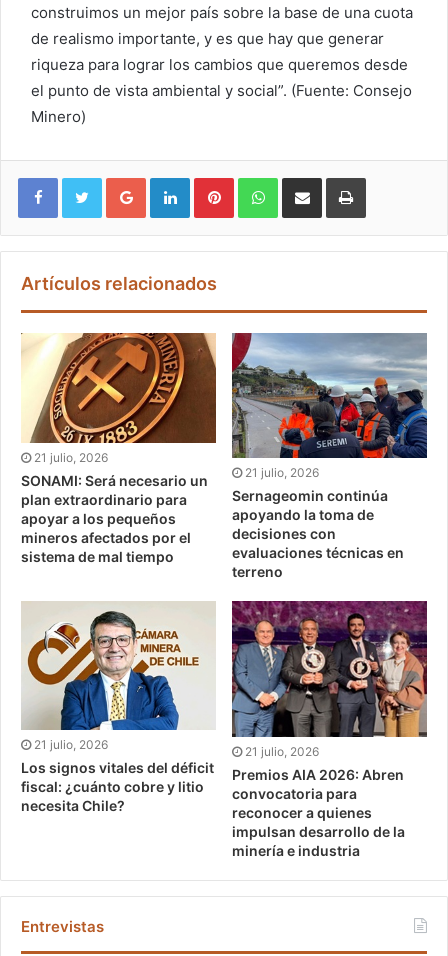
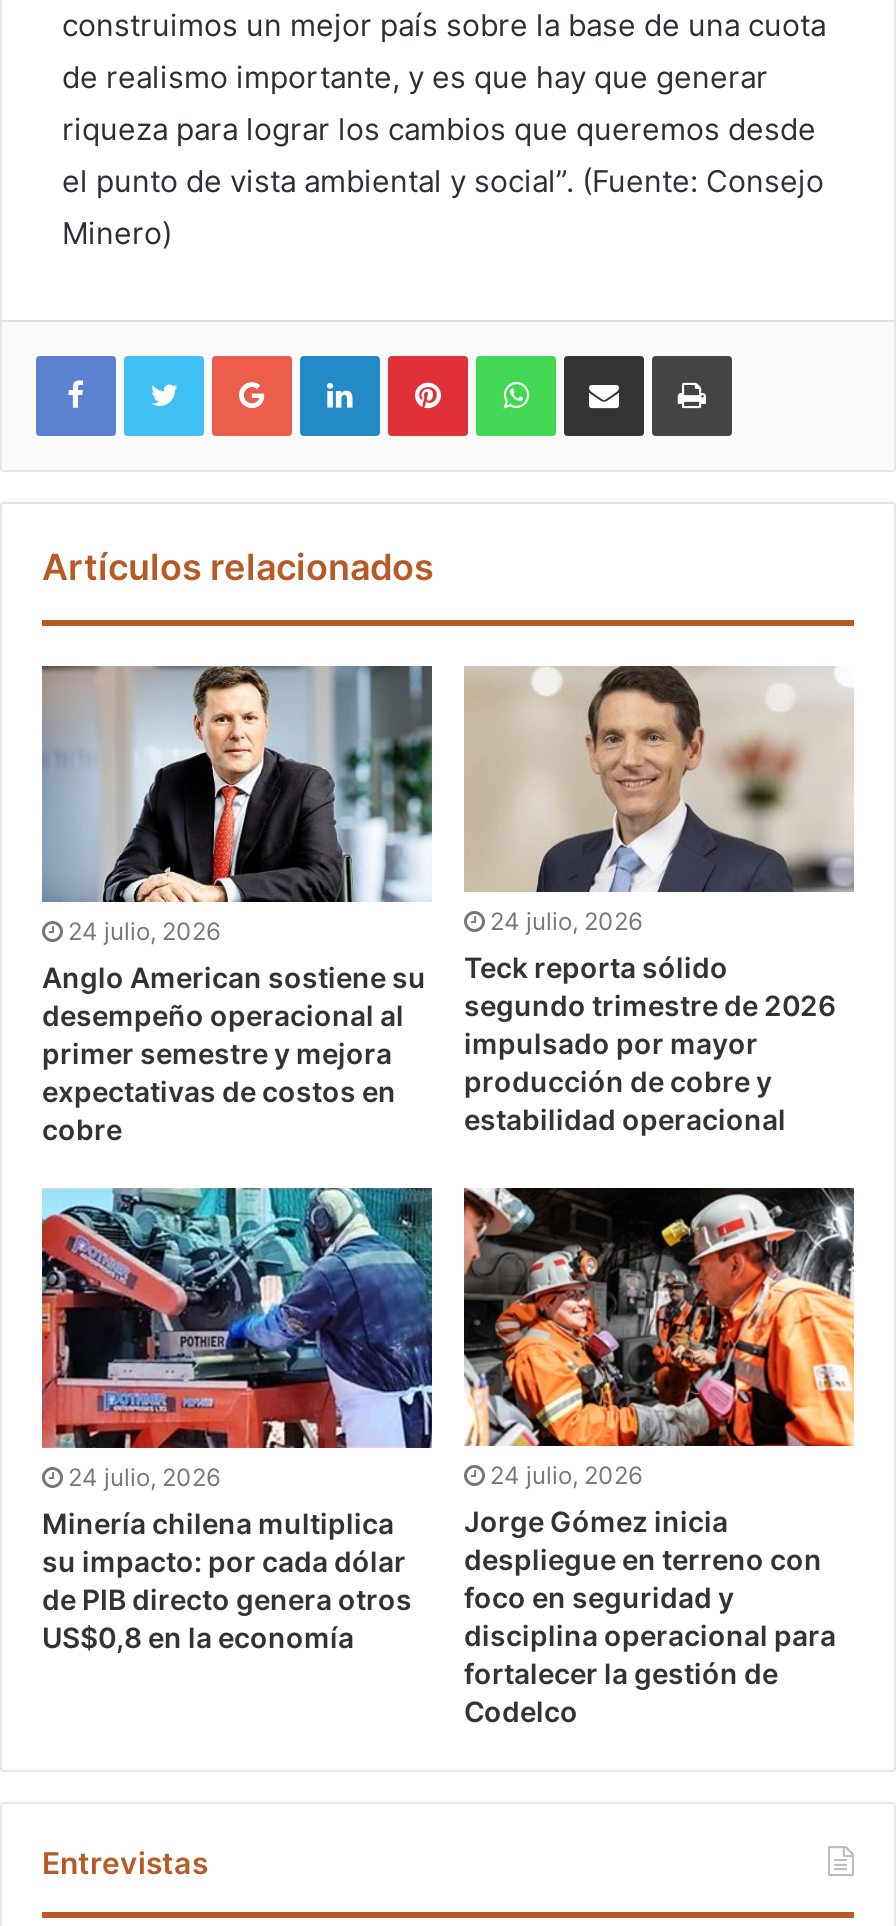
[21,332,217,565] [image] | 21 julio, 2026 | SONAMI: Será necesario un | plan extraordinario para | apoyar a los pequeños | mineros afectados por el | sistema de mal tiempo -> [40,664,434,1145] [image] | 24 julio, 2026 | Anglo American sostiene su | desempeño operacional al | primer semestre y mejora | expectativas de costos en | cobre
[231,332,428,580] [image] | 21 julio, 2026 | Sernageomin continúa | apoyando la toma de | decisiones con | evaluaciones técnicas en | terreno -> [464,664,854,1136] [image] | 24 julio, 2026 | Teck reporta sólido | segundo trimestre de 2026 | impulsado por mayor | producción de cobre y | estabilidad operacional
[21,594,216,814] [image] | 21 julio, 2026 | Los signos vitales del déficit | fiscal: ¿cuánto cobre y litio | necesita Chile? -> [40,1186,434,1653] [image] | 24 julio, 2026 | Minería chilena multiplica | su impacto: por cada dólar | de PIB directo genera otros | US$0,8 en la economía
[231,594,428,859] [image] | 21 julio, 2026 | Premios AIA 2026: Abren | convocatoria para | reconocer a quienes | impulsan desarrollo de la | minería e industria -> [462,1186,856,1728] [image] | 24 julio, 2026 | Jorge Gómez inicia | despliegue en terreno con | foco en seguridad y | disciplina operacional para | fortalecer la gestión de | Codelco

